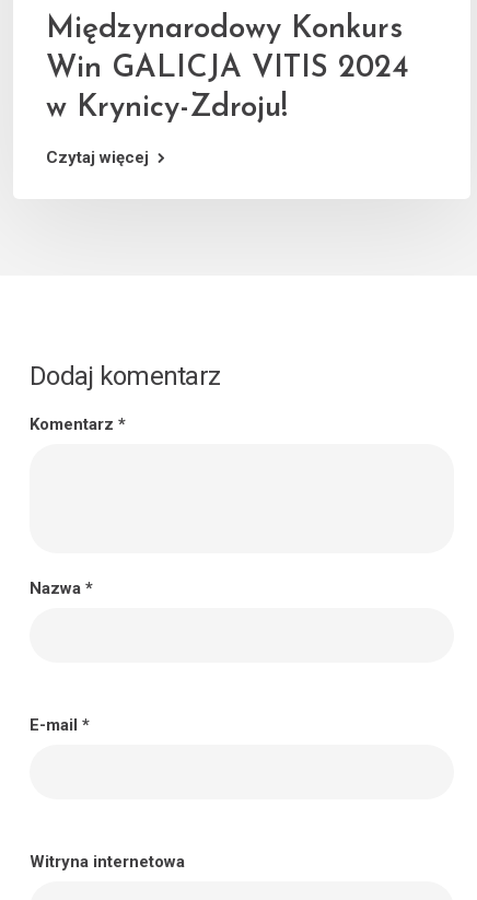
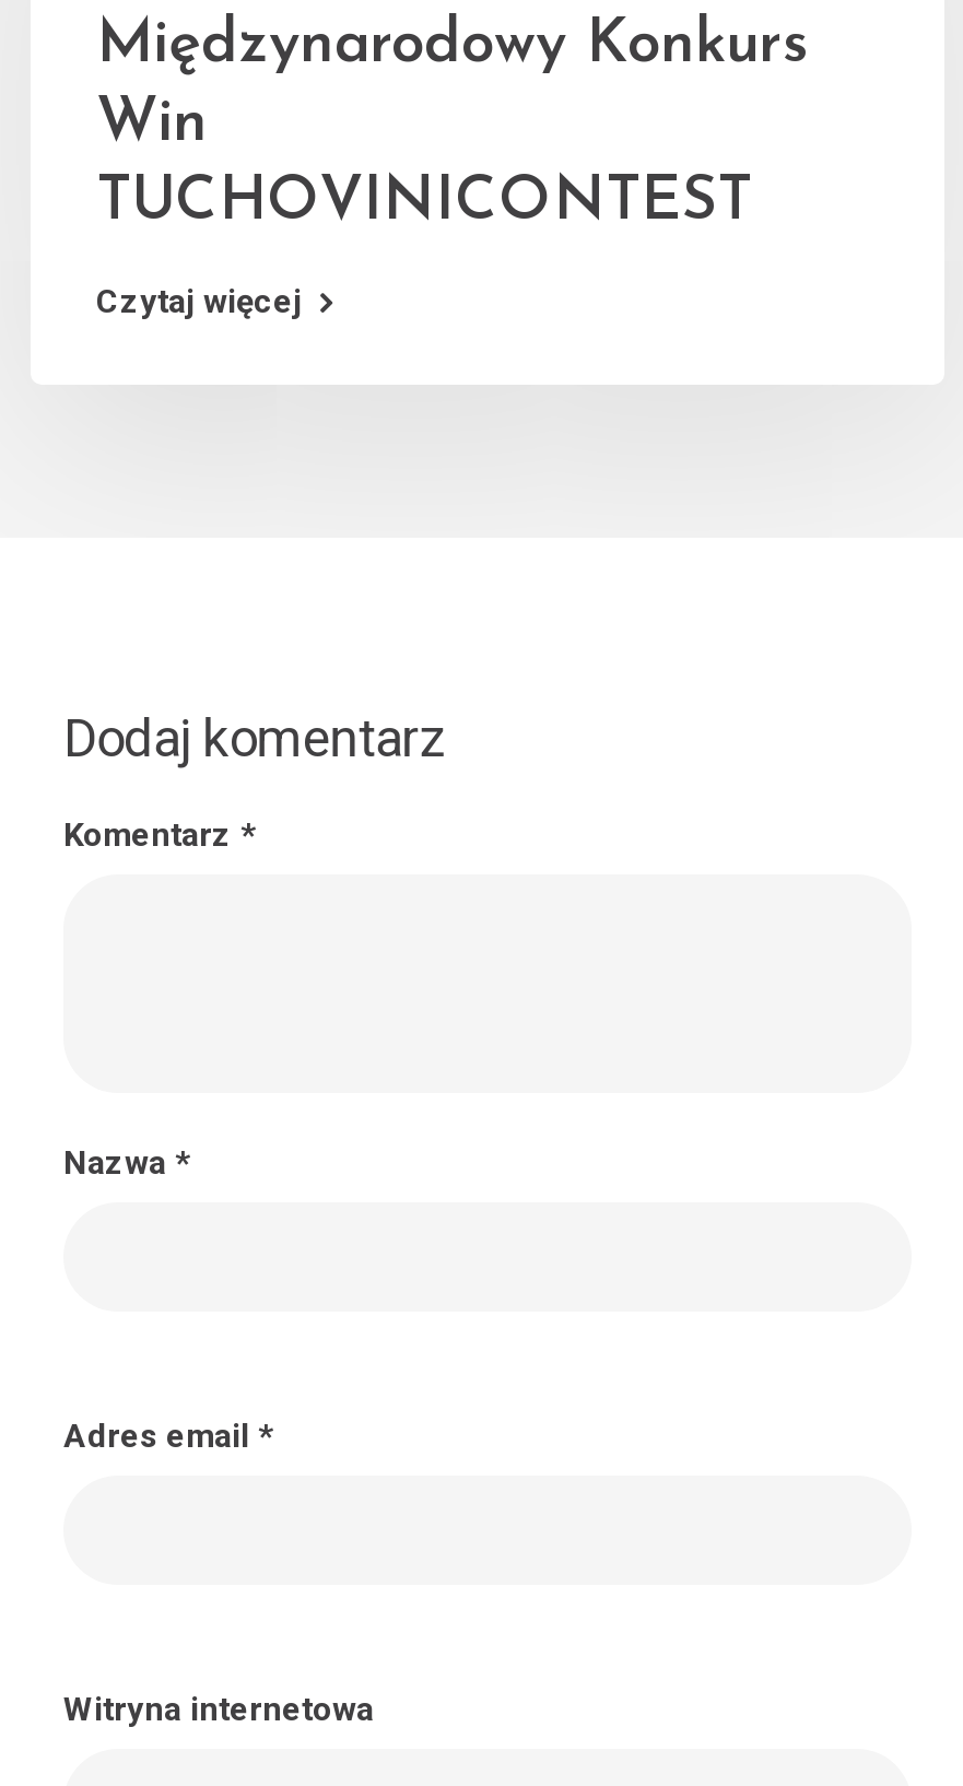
[46,54,409,124] Win GALICJA VITIS 2024 | w Krynicy-Zdroju! -> [96,95,752,235] Win | TUCHOVINICONTEST
[30,716,90,735] E-mail * -> [63,1417,273,1457] Adres email *

